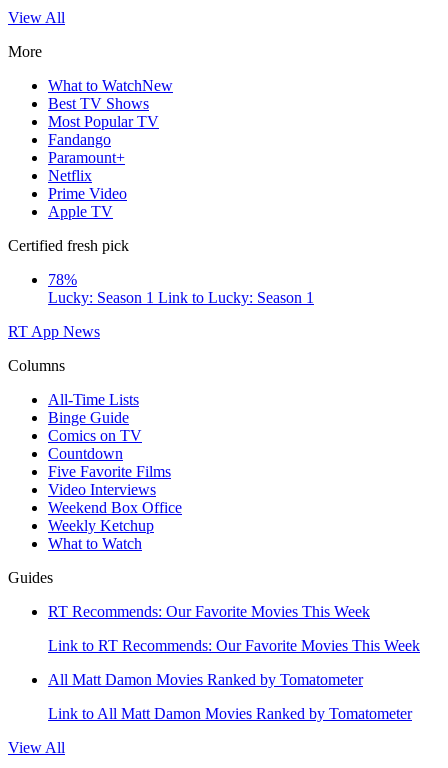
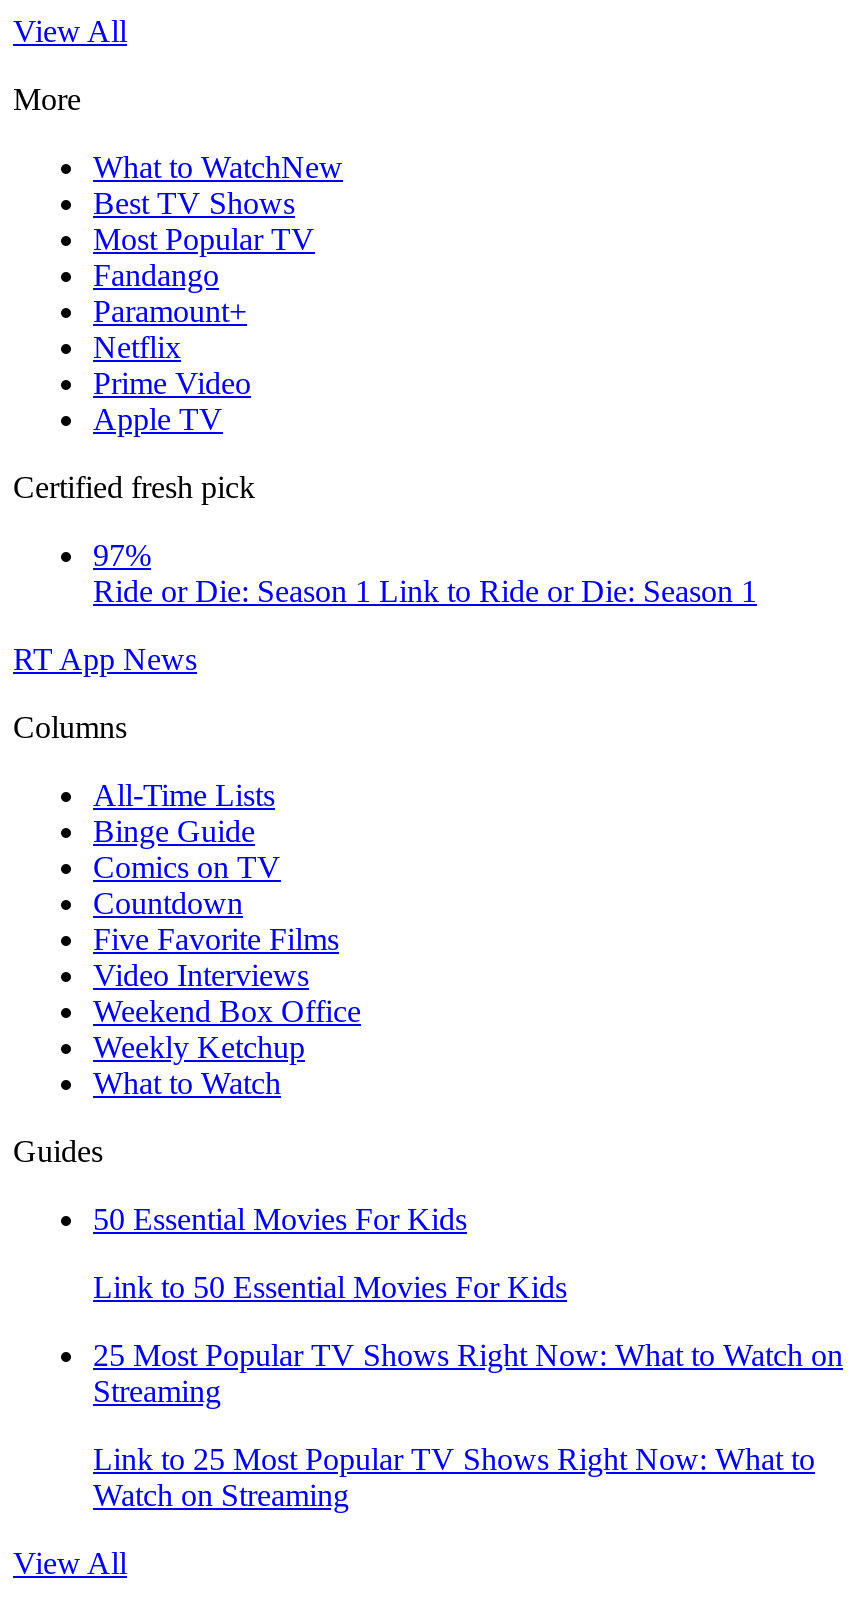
[48,271,314,306] 78% | Lucky: Season 1 Link to Lucky: Season 1 -> [93,538,757,608] 97% | Ride or Die: Season 1 Link to Ride or Die: Season 1
[48,603,370,620] RT Recommends: Our Favorite Movies This Week -> [93,1202,467,1236] 50 Essential Movies For Kids
[48,637,420,654] Link to RT Recommends: Our Favorite Movies This Week -> [93,1270,567,1304] Link to 50 Essential Movies For Kids
[48,671,363,688] All Matt Damon Movies Ranked by Tomatometer -> [93,1338,843,1408] 25 Most Popular TV Shows Right Now: What to Watch on | Streaming
[48,705,412,722] Link to All Matt Damon Movies Ranked by Tomatometer -> [93,1442,815,1512] Link to 25 Most Popular TV Shows Right Now: What to | Watch on Streaming

